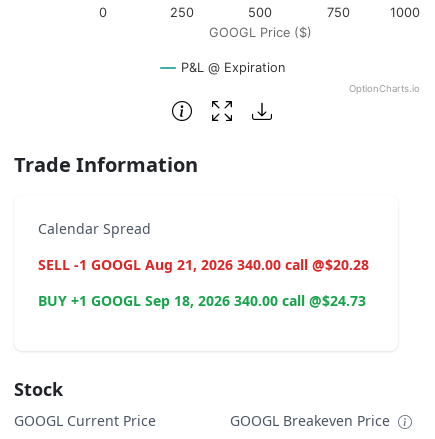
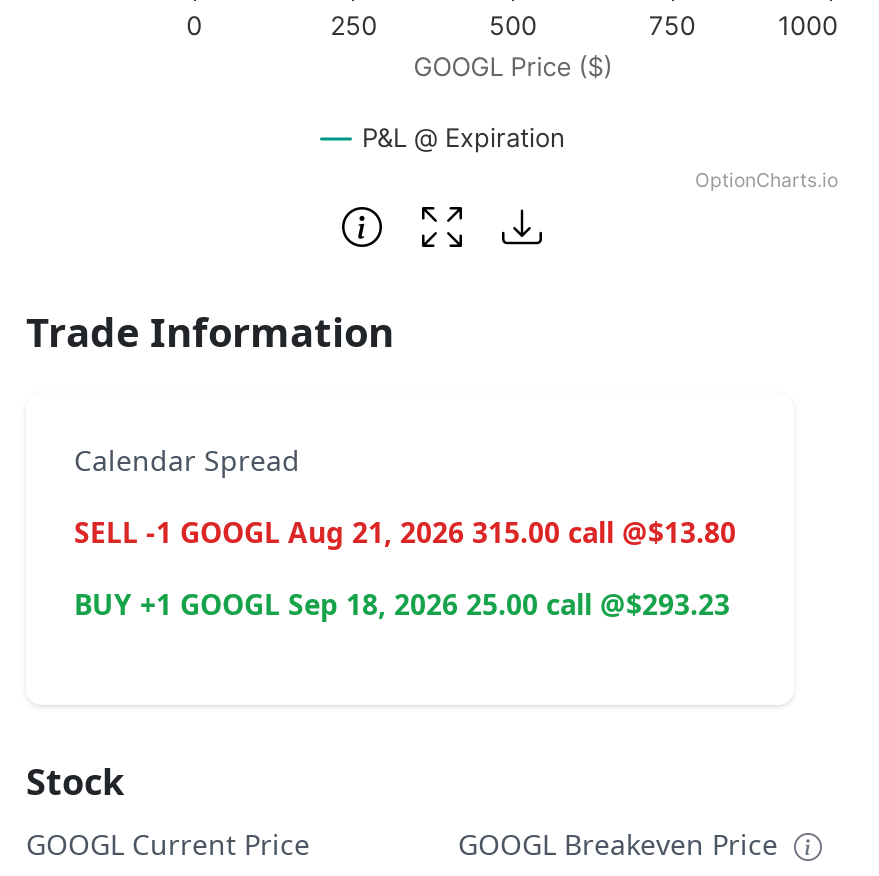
[38,255,369,274] SELL -1 GOOGL Aug 21, 2026 340.00 call @$20.28 -> [74,513,736,551] SELL -1 GOOGL Aug 21, 2026 315.00 call @$13.80
[38,291,366,310] BUY +1 GOOGL Sep 18, 2026 340.00 call @$24.73 -> [74,585,730,623] BUY +1 GOOGL Sep 18, 2026 25.00 call @$293.23

